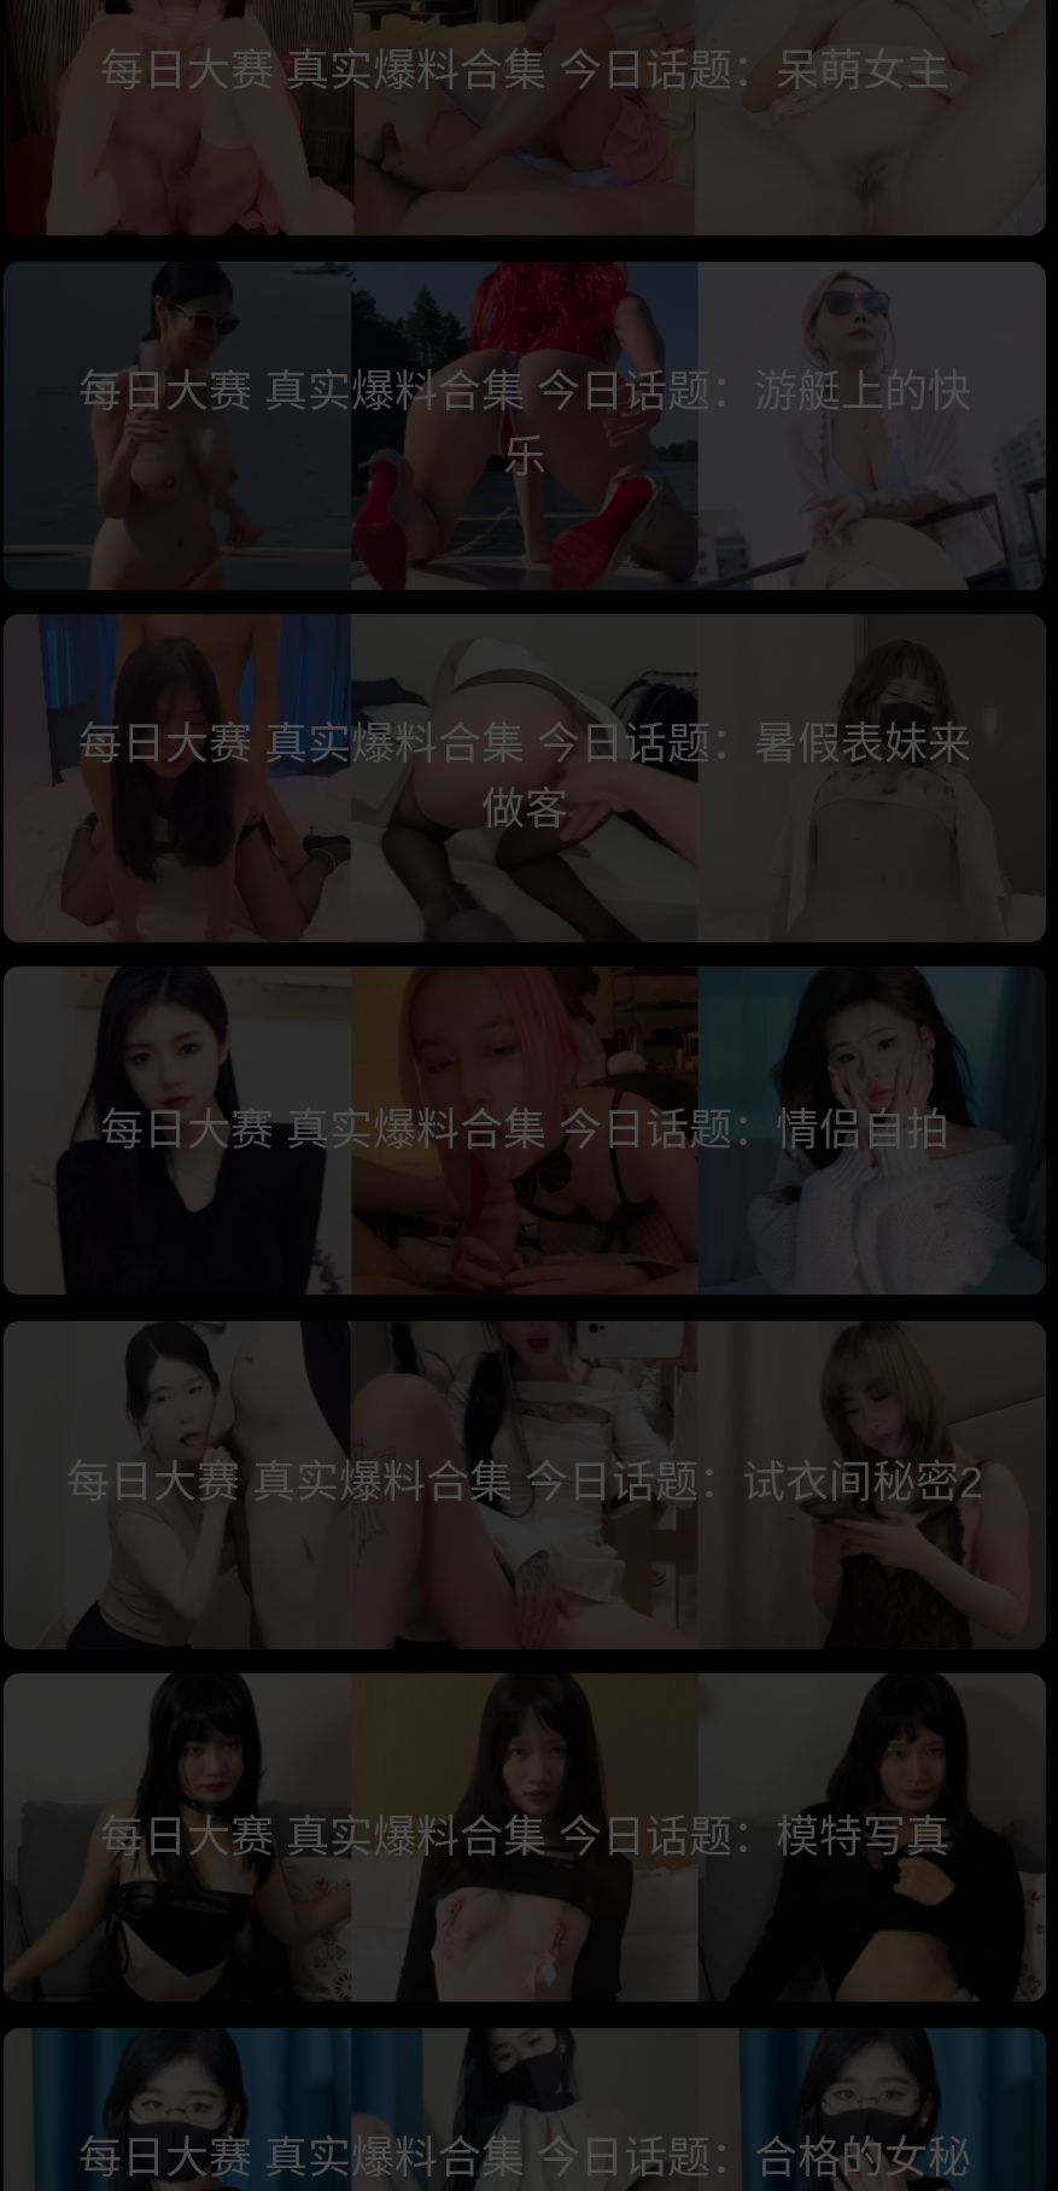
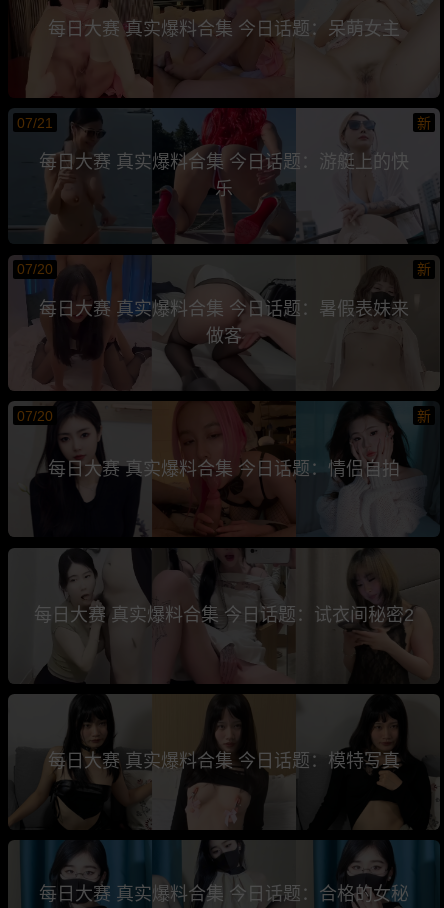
none -> [17,115,431,131] 07/21 | 新
none -> [17,261,431,277] 07/20 | 新
none -> [17,407,431,423] 07/20 | 新

